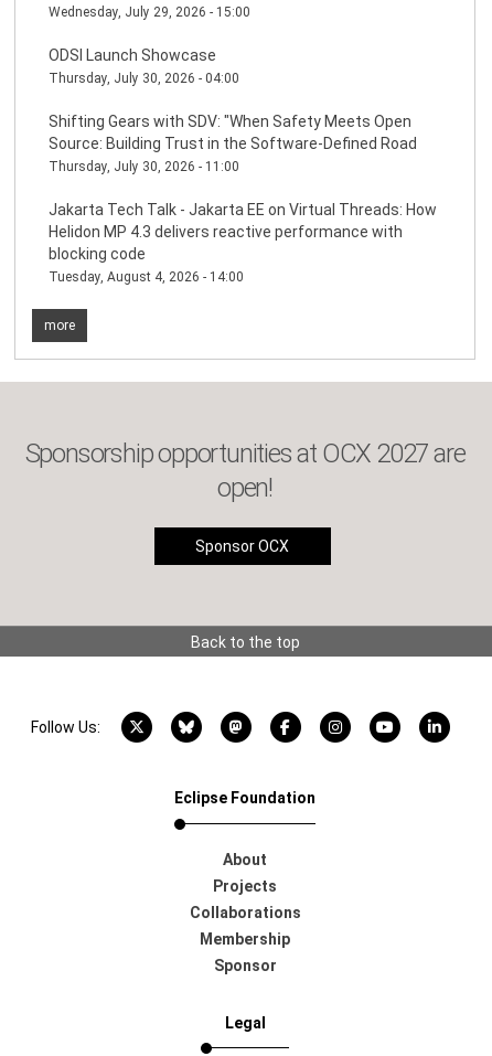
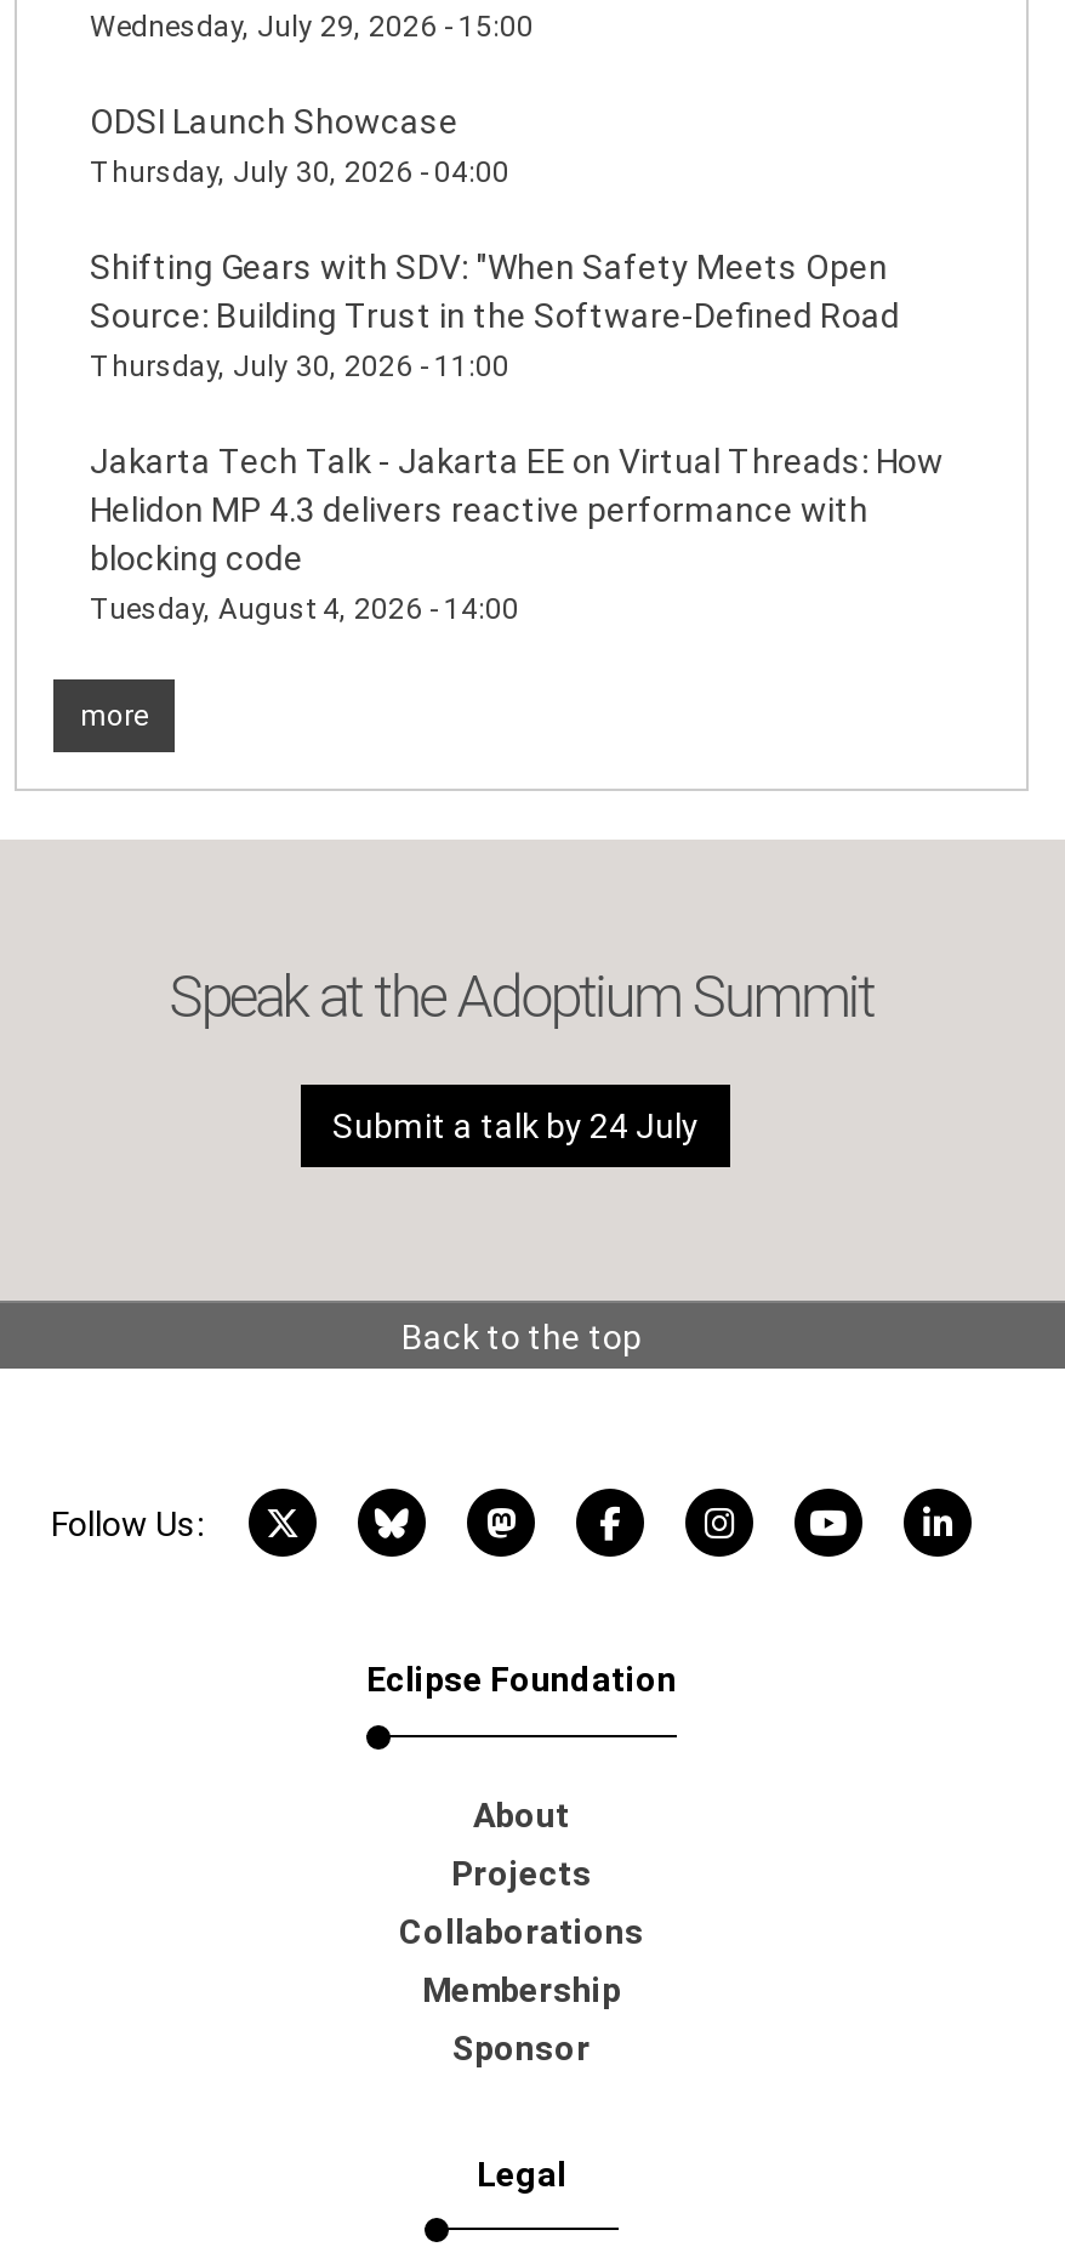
[25,438,465,503] Sponsorship opportunities at OCX 2027 are | open! -> [169,963,874,1031] Speak at the Adoptium Summit
[195,537,289,555] Sponsor OCX -> [332,1107,699,1145] Submit a talk by 24 July

